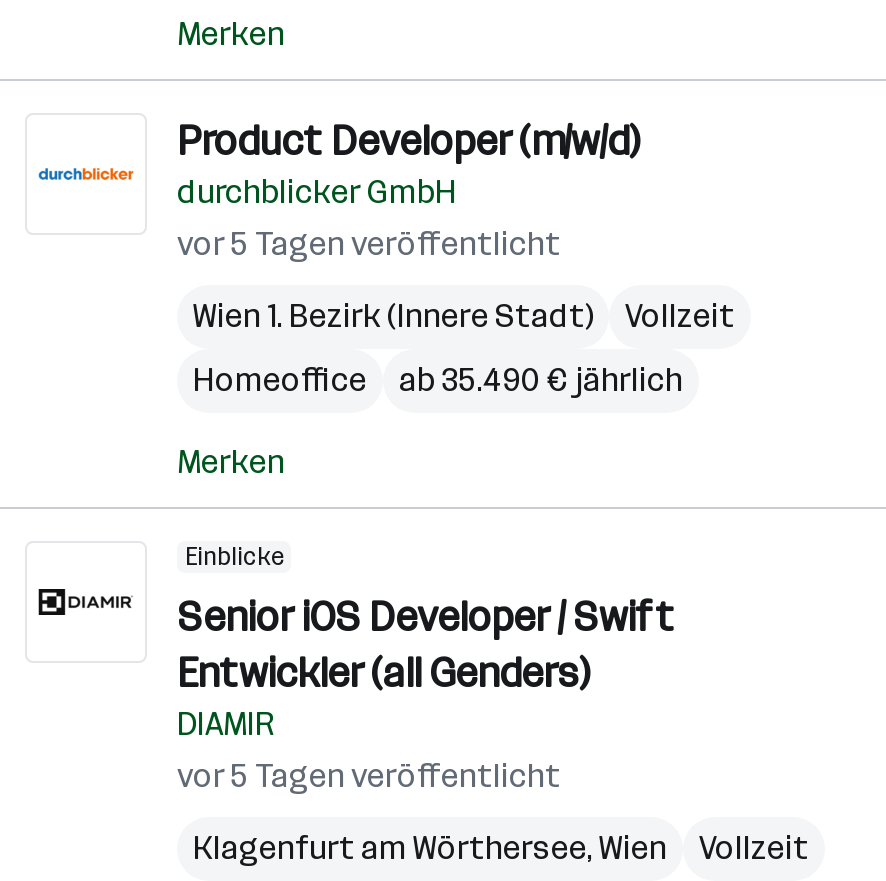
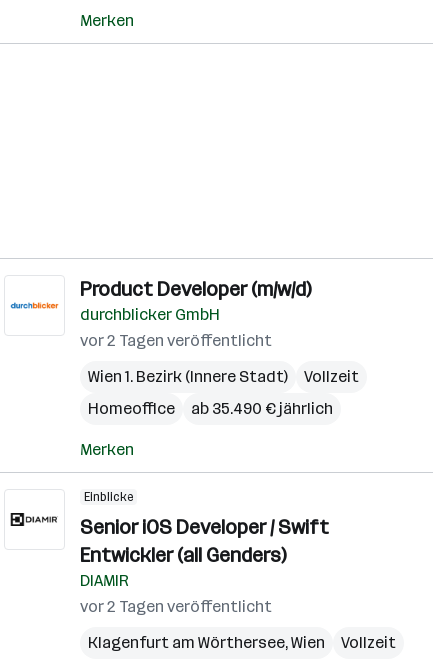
[177,225,561,263] vor 5 Tagen veröffentlicht -> [80,331,272,350] vor 2 Tagen veröffentlicht
[177,757,561,795] vor 5 Tagen veröffentlicht -> [80,597,272,616] vor 2 Tagen veröffentlicht

